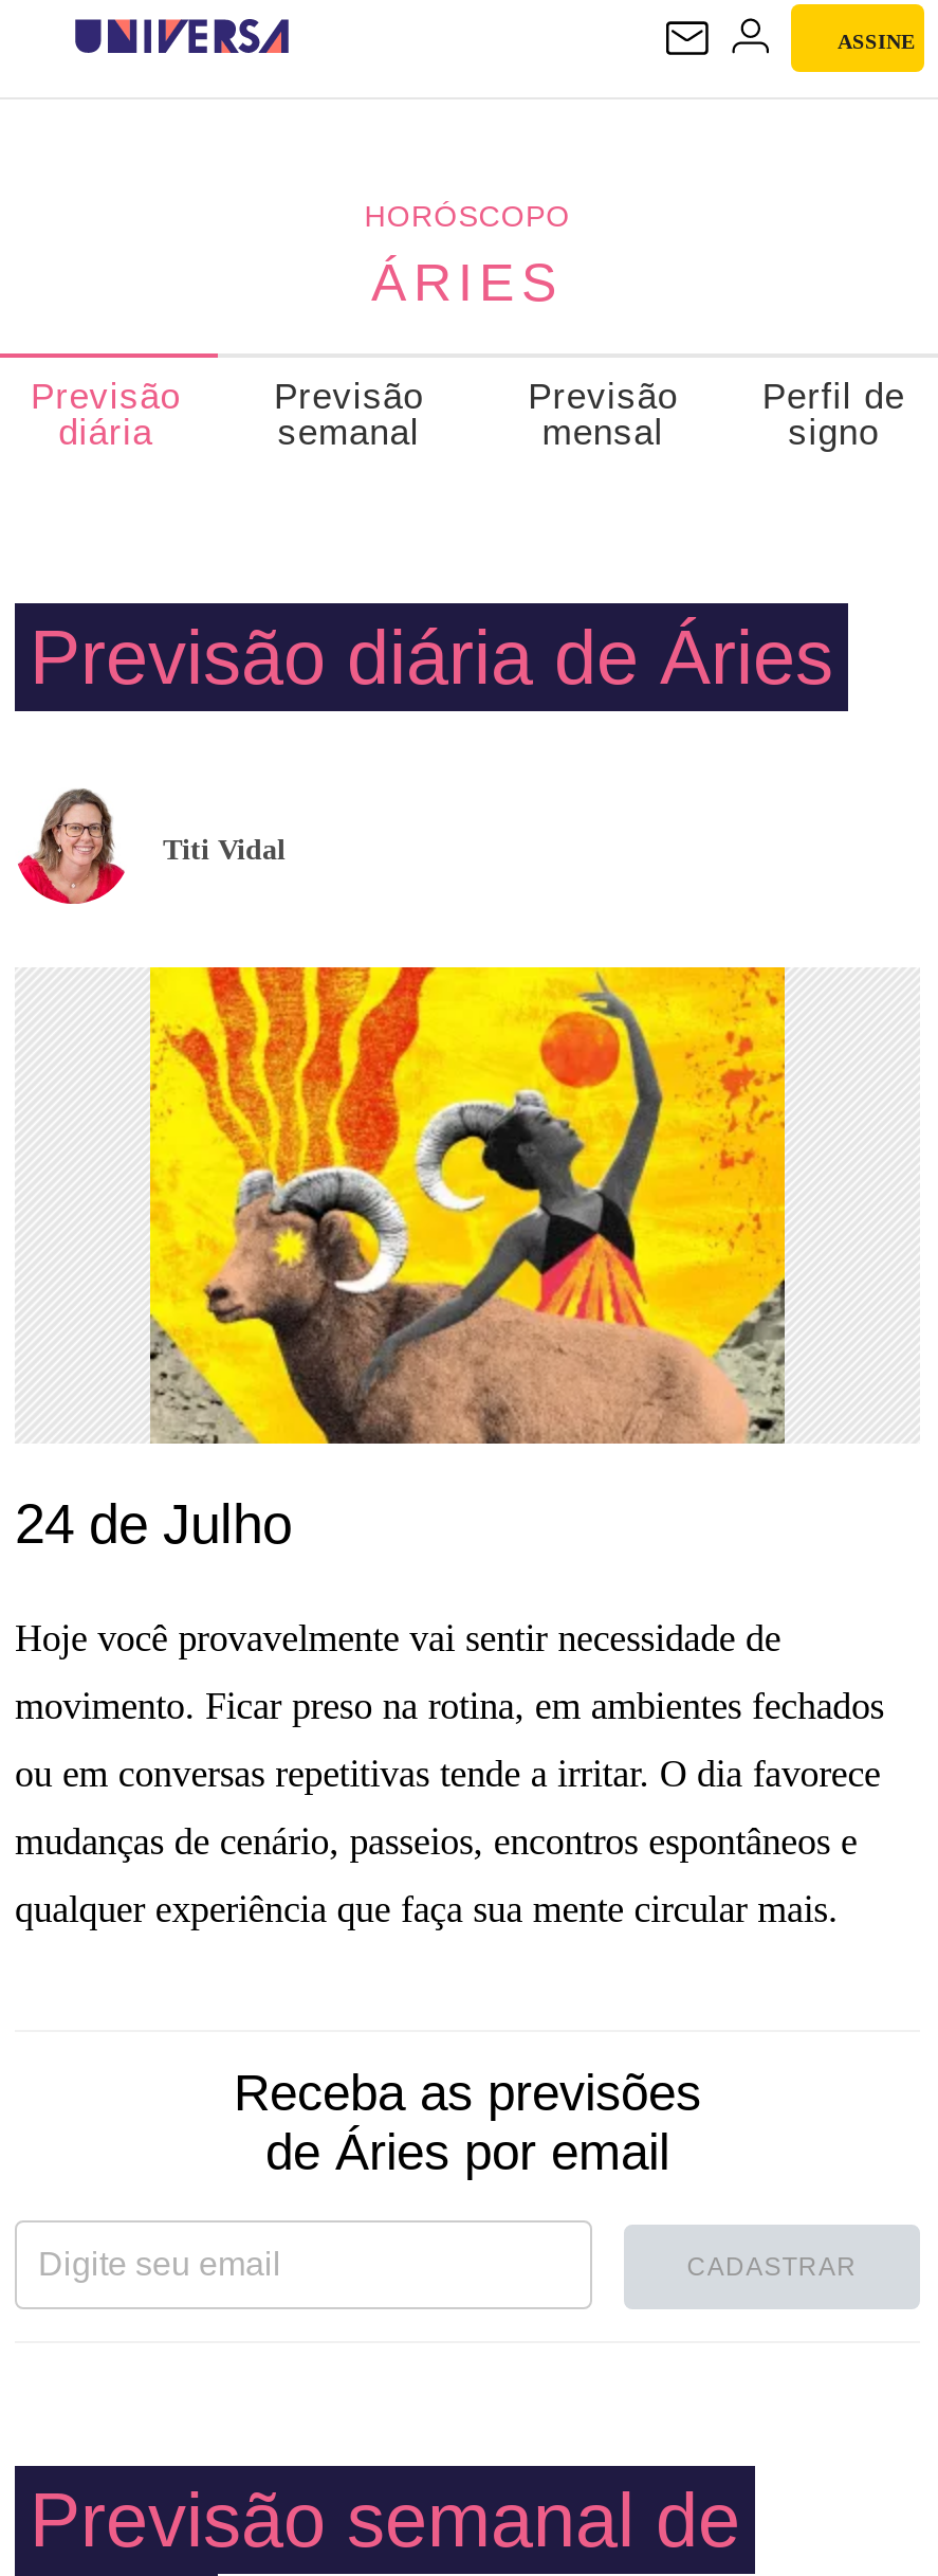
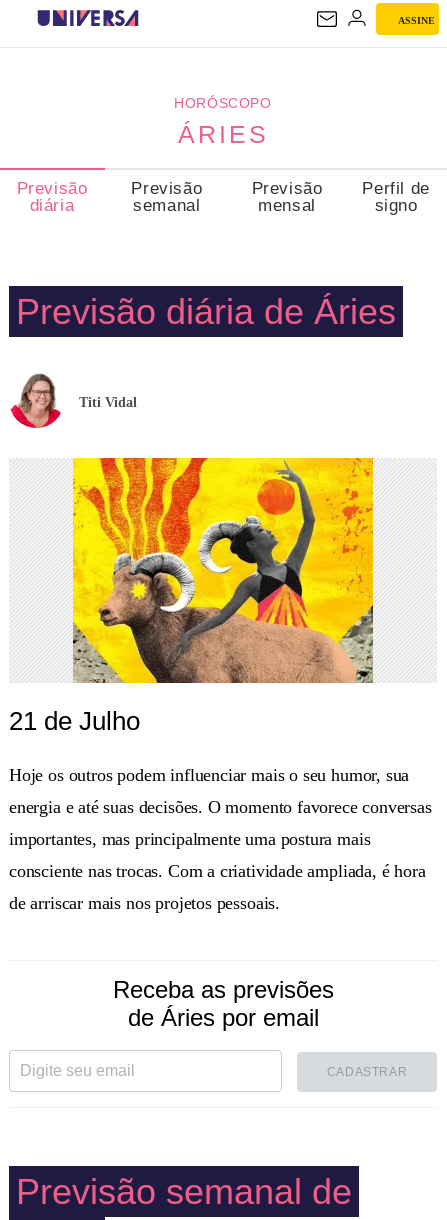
[15,1492,292,1556] 24 de Julho -> [9,706,140,736] 21 de Julho
[15,1617,781,1659] Hoje você provavelmente vai sentir necessidade de -> [9,765,409,785] Hoje os outros podem influenciar mais o seu humor, sua
[15,1685,884,1727] movimento. Ficar preso na rotina, em ambientes fechados -> [9,797,432,817] energia e até suas decisões. O momento favorece conversas
[15,1753,881,1795] ou em conversas repetitivas tende a irritar. O dia favorece -> [9,829,370,849] importantes, mas principalmente uma postura mais
[15,1820,857,1863] mudanças de cenário, passeios, encontros espontâneos e -> [9,861,426,881] consciente nas trocas. Com a criatividade ampliada, é hora
[15,1888,838,1930] qualquer experiência que faça sua mente circular mais. -> [9,893,280,913] de arriscar mais nos projetos pessoais.

